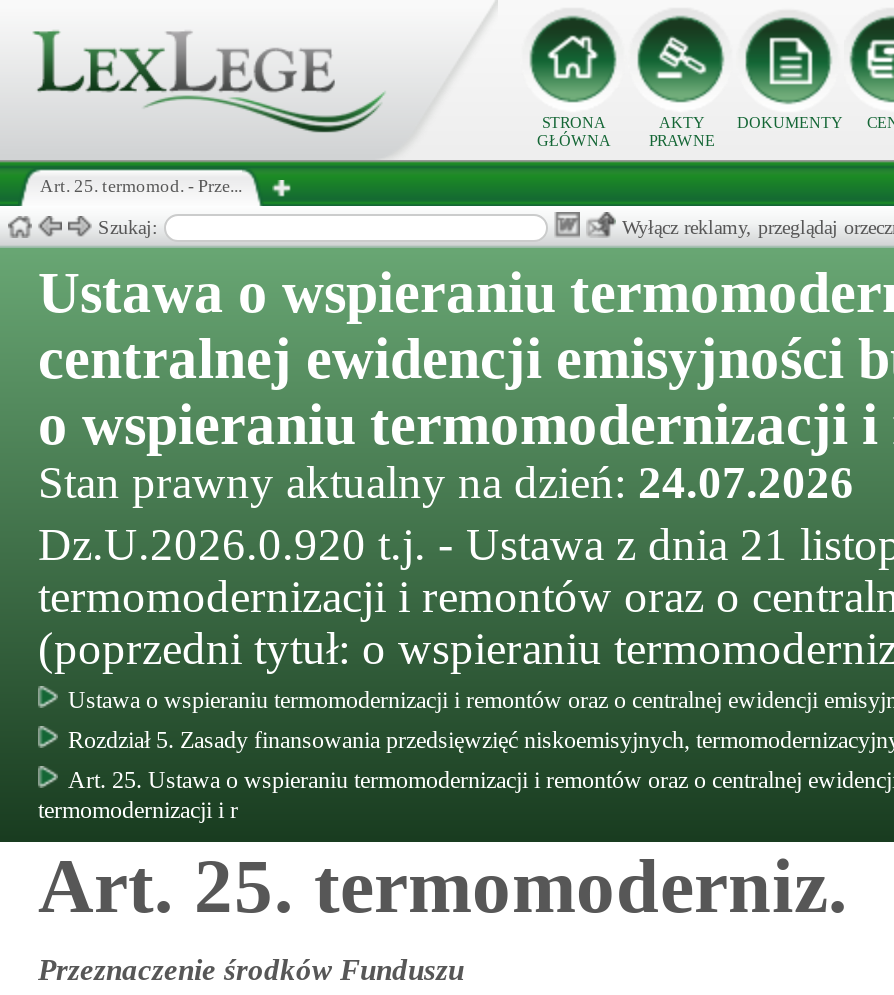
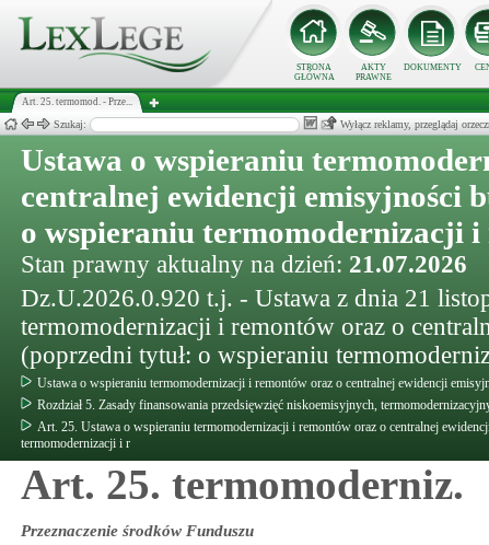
[38,458,854,508] Stan prawny aktualny na dzień: 24.07.2026 -> [21,251,467,278] Stan prawny aktualny na dzień: 21.07.2026

